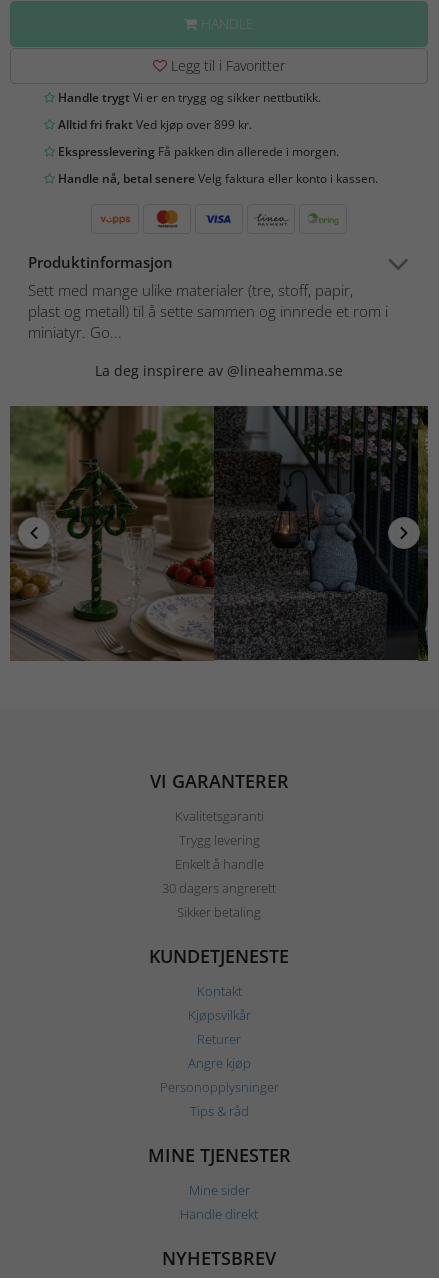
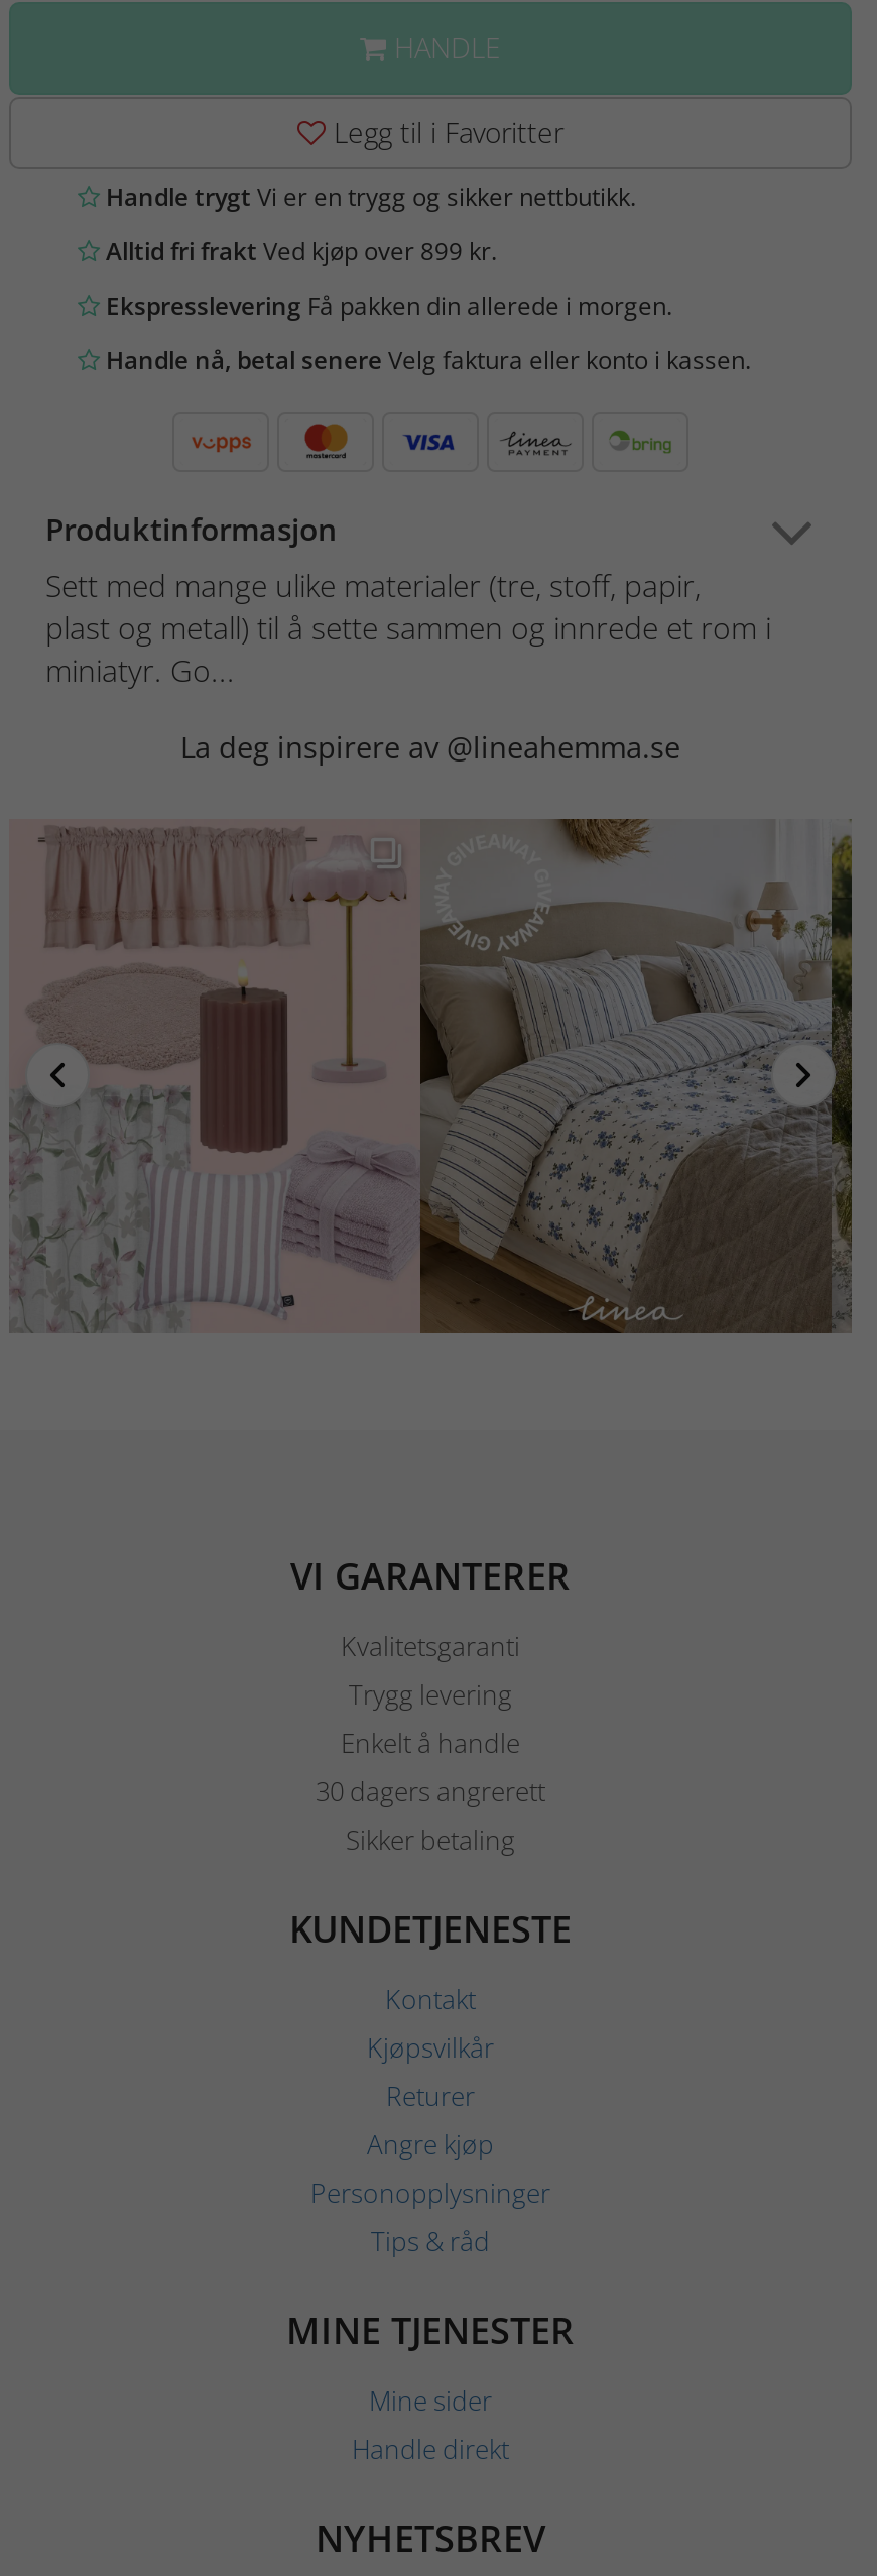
[9,405,429,662] [image] -> [9,817,854,1335] [image]

